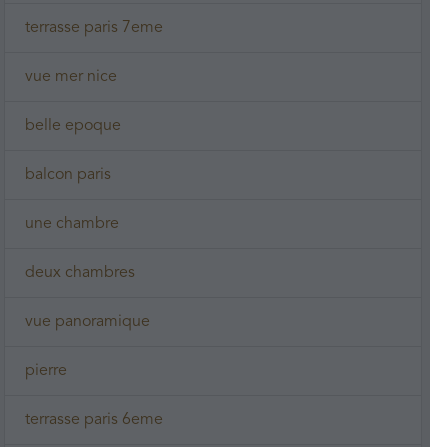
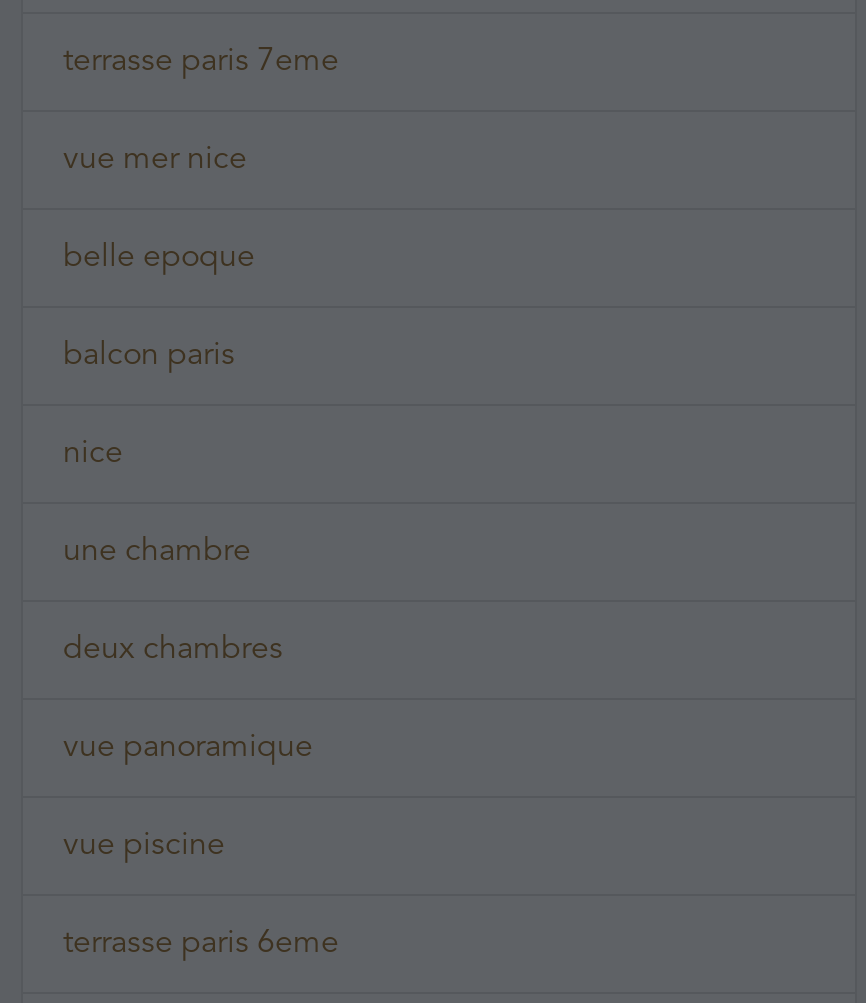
none -> [63,438,123,470] nice
[25,363,67,379] pierre -> [63,830,225,862] vue piscine

